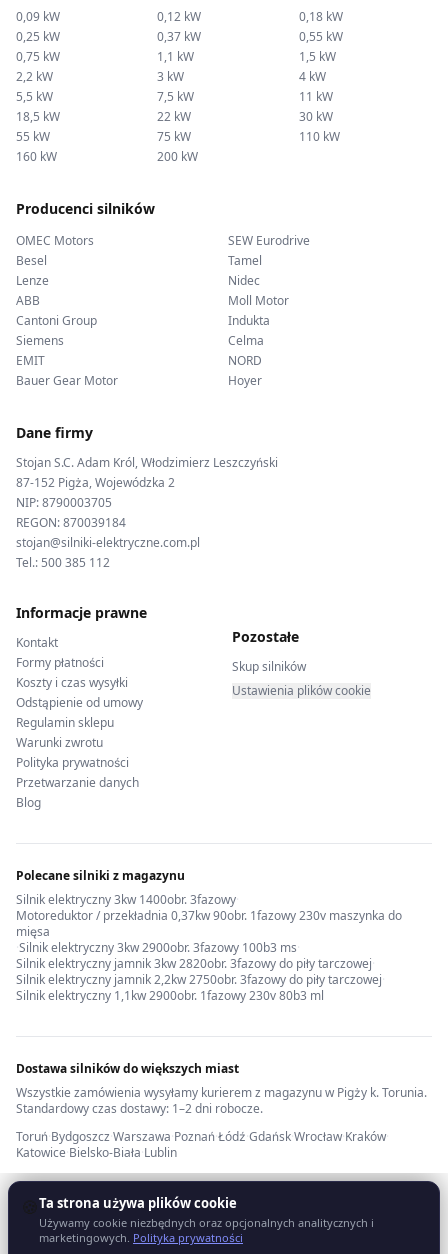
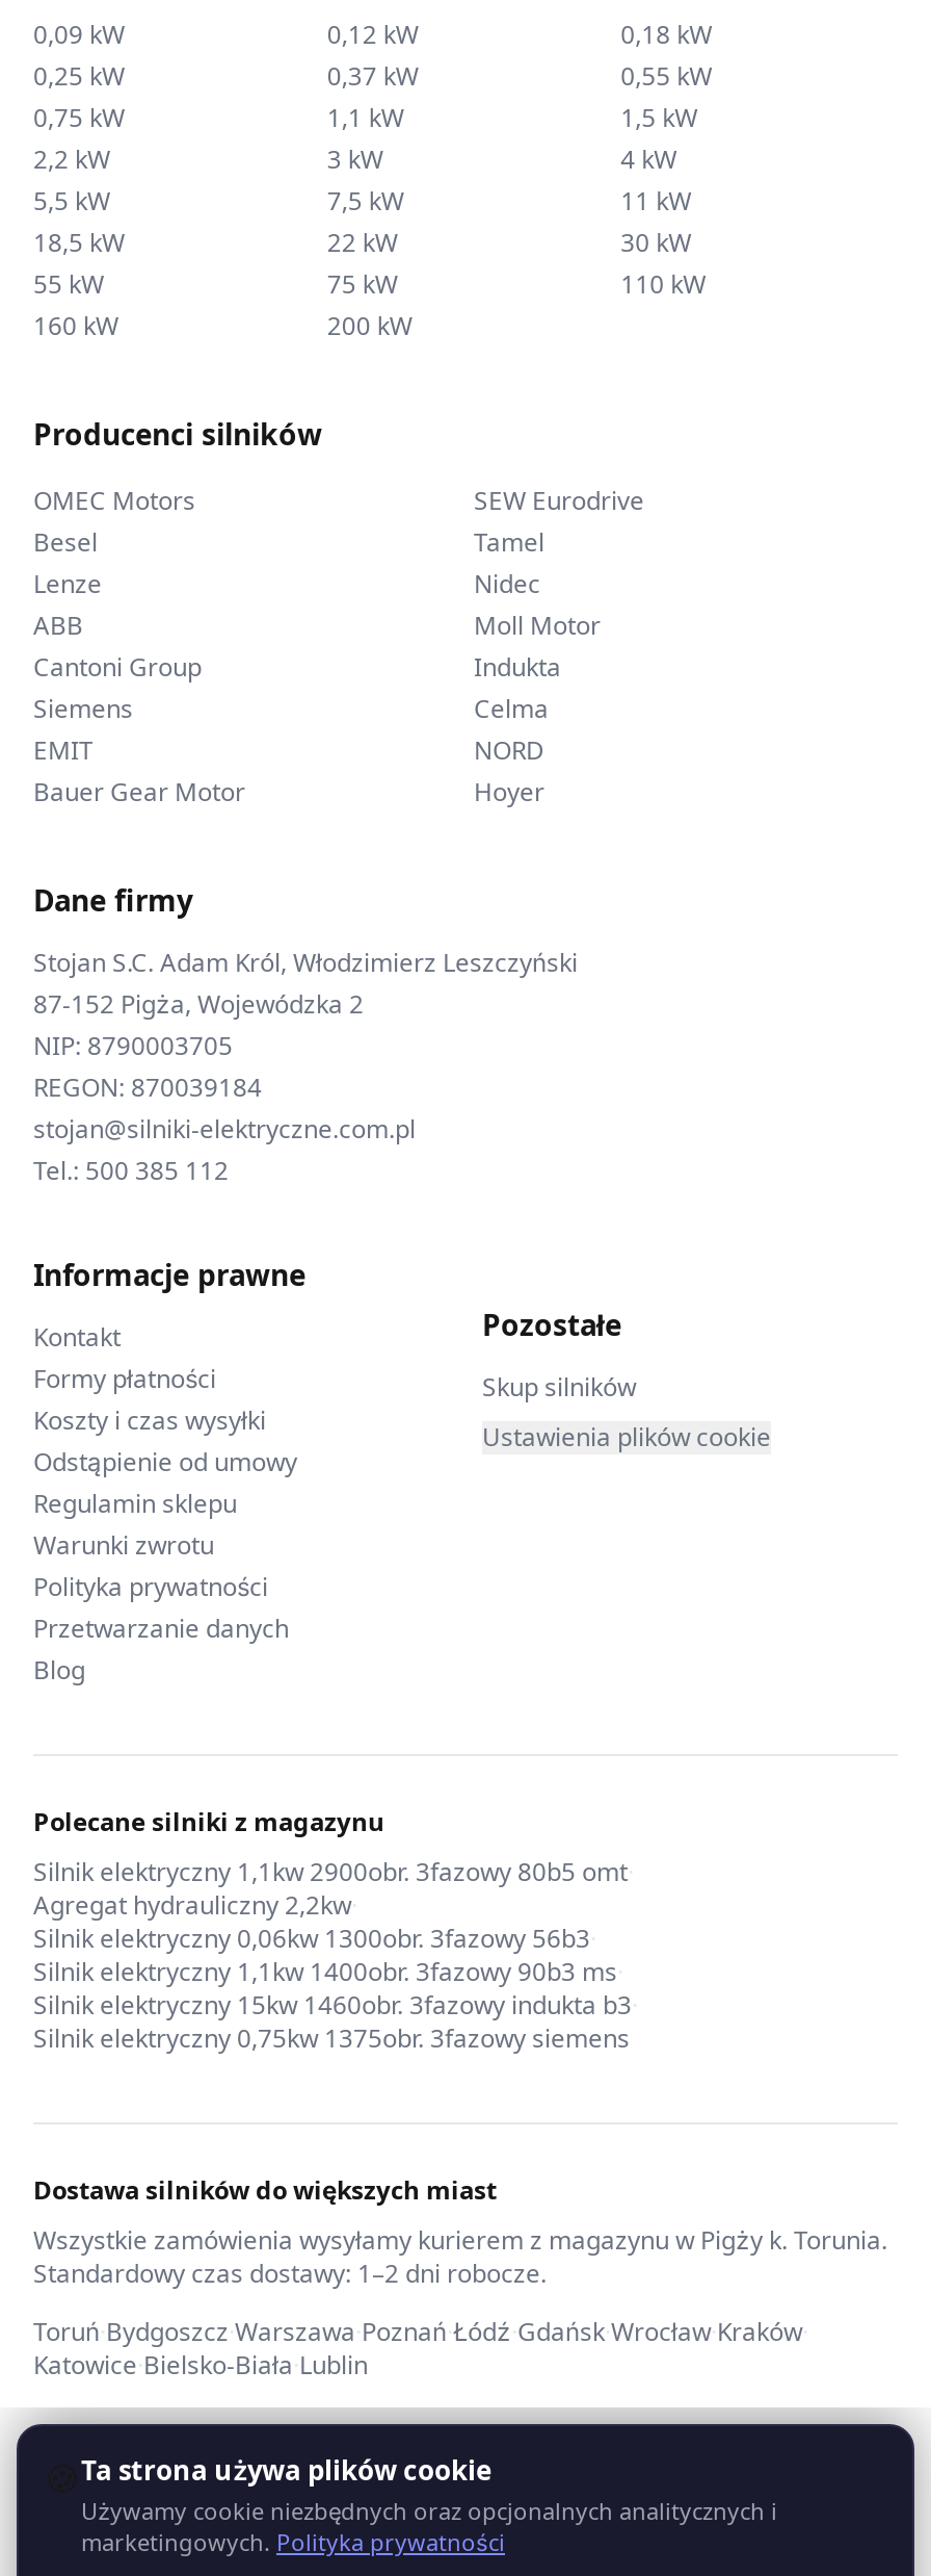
[16,891,402,1004] Silnik elektryczny 3kw 1400obr. 3fazowy · | Motoreduktor / przekładnia 0,37kw 90obr. 1fazowy 230v maszynka do | mięsa | · Silnik elektryczny 3kw 2900obr. 3fazowy 100b3 ms · | Silnik elektryczny jamnik 3kw 2820obr. 3fazowy do piły tarczowej · | Silnik elektryczny jamnik 2,2kw 2750obr. 3fazowy do piły tarczowej · | Silnik elektryczny 1,1kw 2900obr. 1fazowy 230v 80b3 ml -> [33,1854,638,2056] Silnik elektryczny 1,1kw 2900obr. 3fazowy 80b5 omt · | Agregat hydrauliczny 2,2kw · | Silnik elektryczny 0,06kw 1300obr. 3fazowy 56b3 · | Silnik elektryczny 1,1kw 1400obr. 3fazowy 90b3 ms · | Silnik elektryczny 15kw 1460obr. 3fazowy indukta b3 · | Silnik elektryczny 0,75kw 1375obr. 3fazowy siemens

